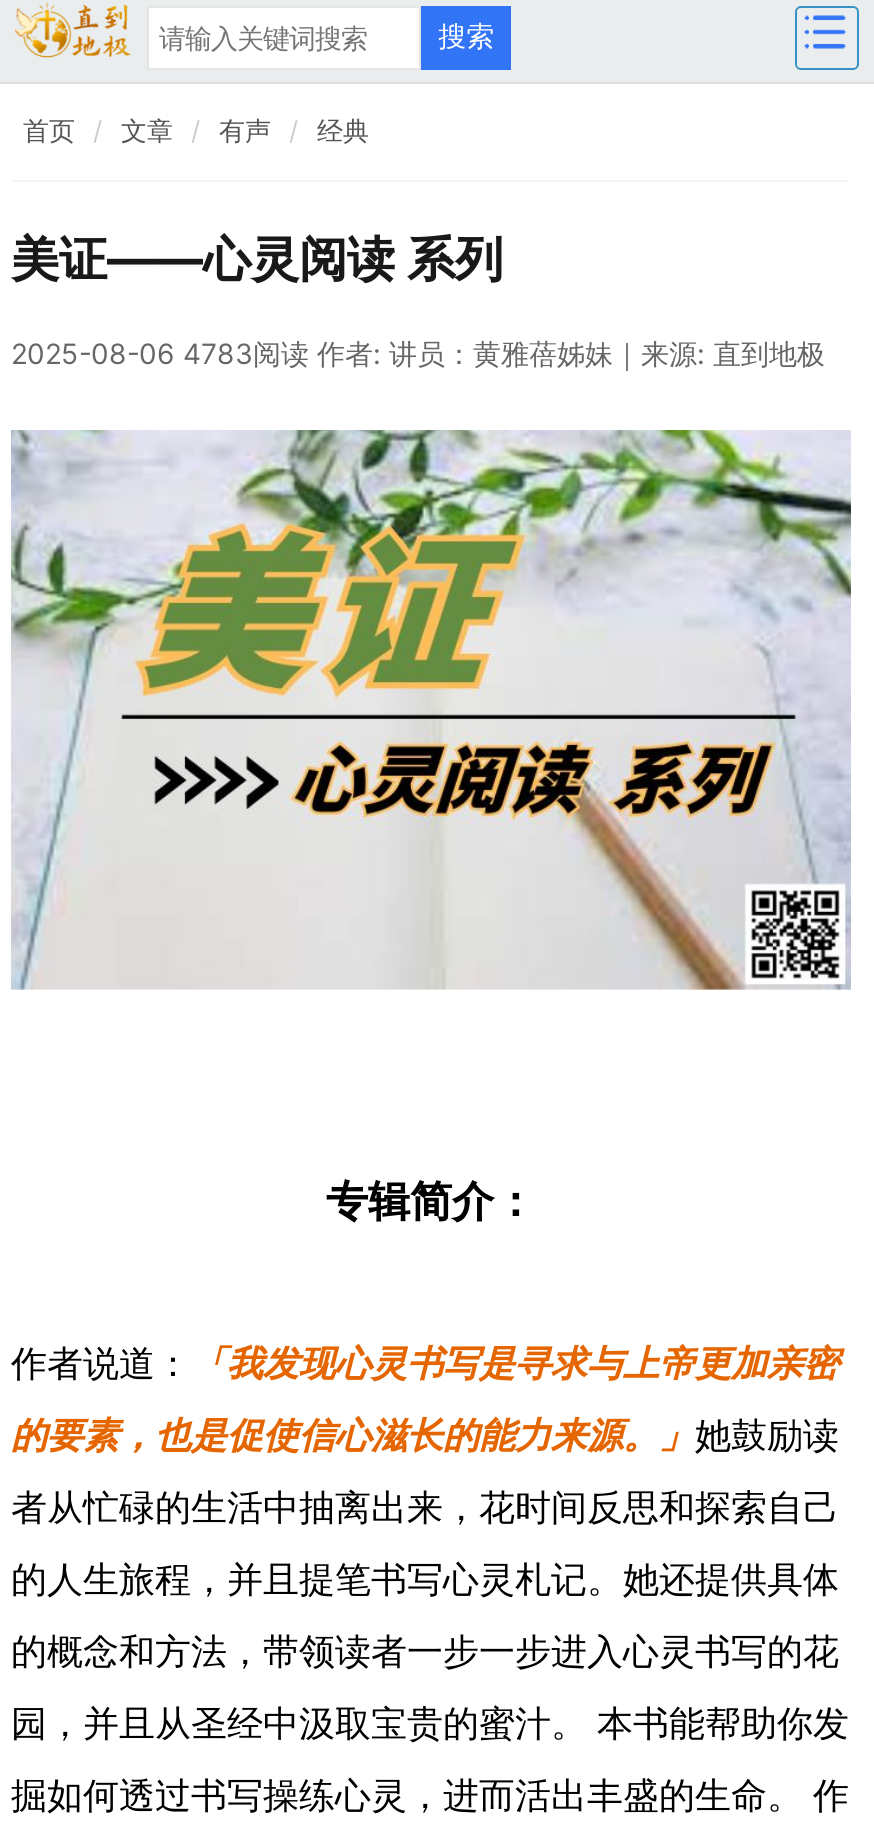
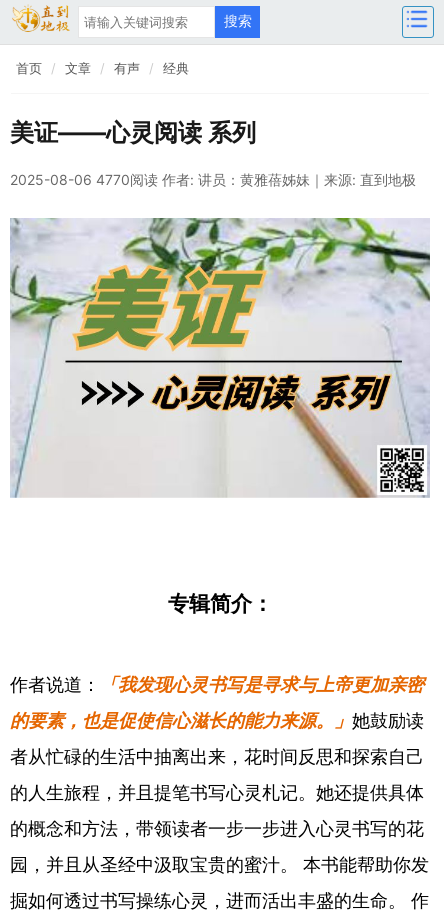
[11,336,825,370] 2025-08-06 4783阅读 作者: 讲员：黄雅蓓姊妹｜来源: 直到地极 -> [10,171,416,188] 2025-08-06 4770阅读 作者: 讲员：黄雅蓓姊妹｜来源: 直到地极

